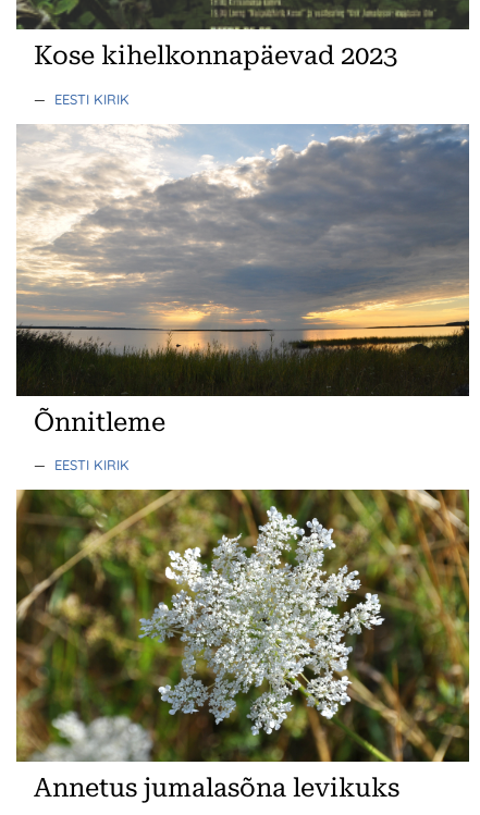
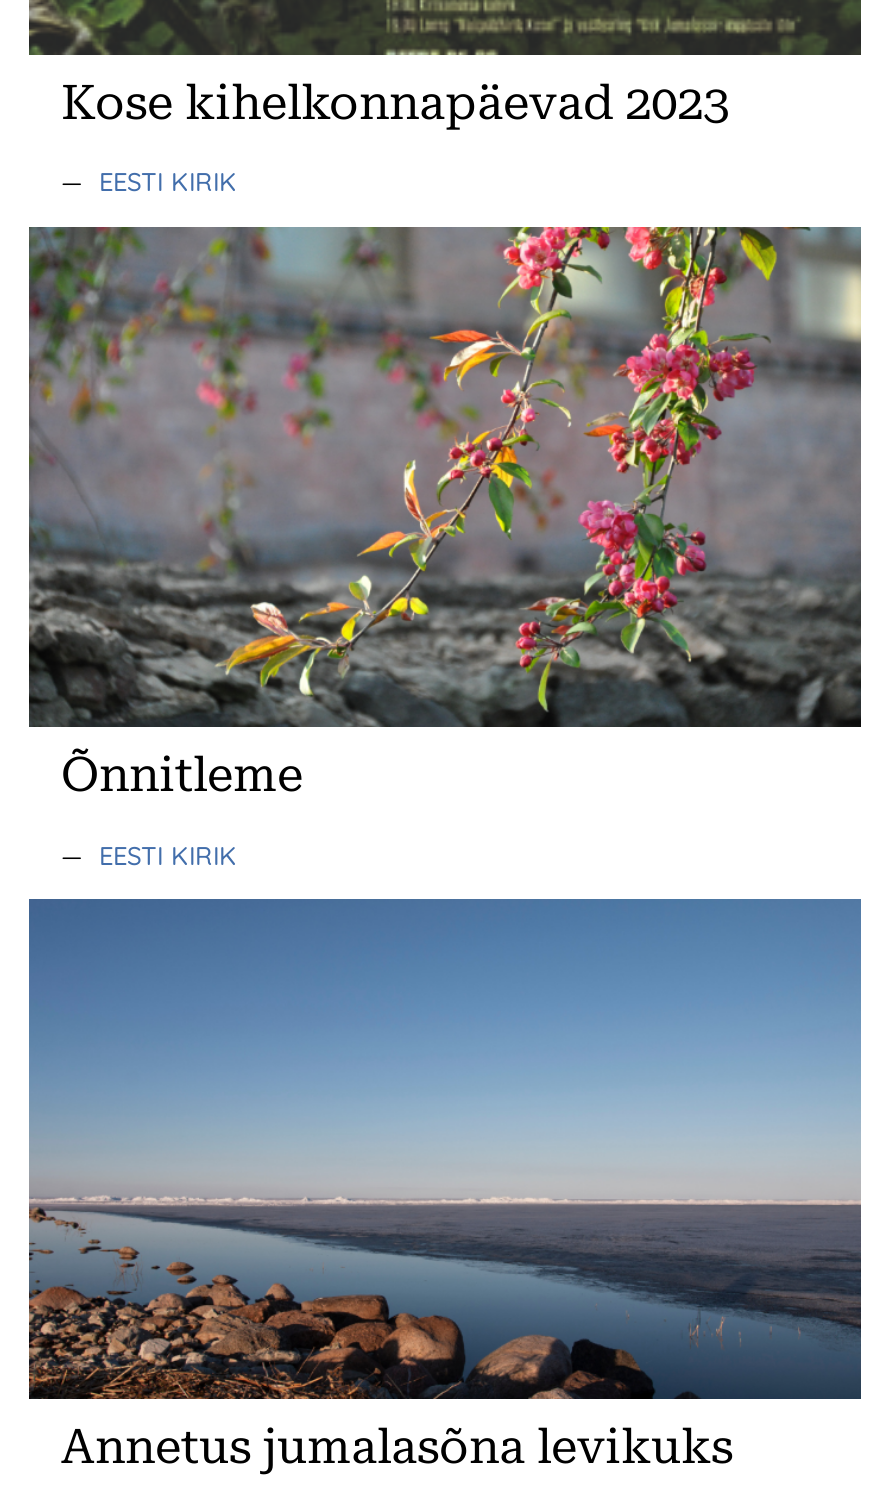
[16,124,470,397] [image] -> [27,224,863,730] [image]
[15,489,470,763] [image] -> [27,896,863,1402] [image]

